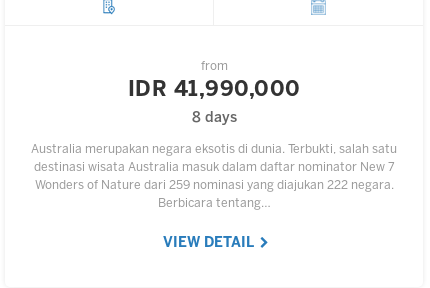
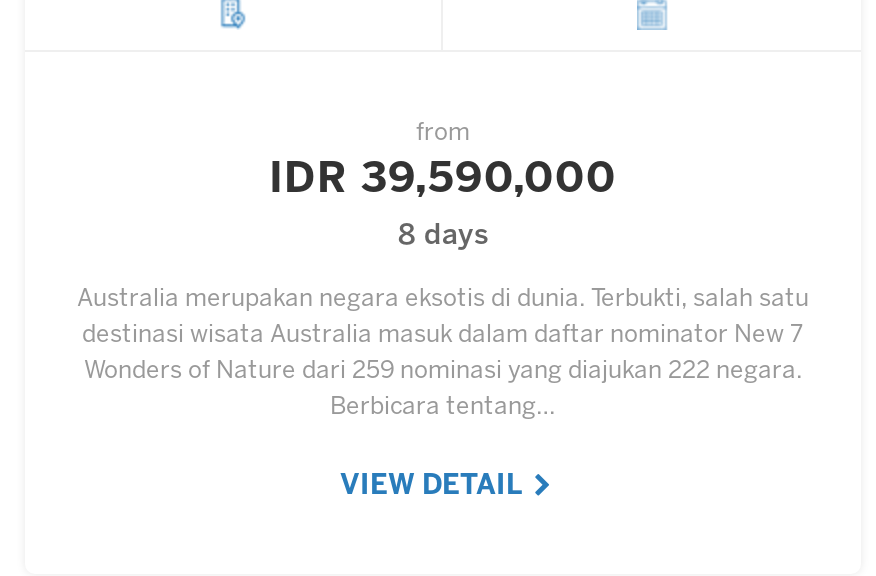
[127,80,300,100] IDR 41,990,000 -> [269,160,617,200] IDR 39,590,000

